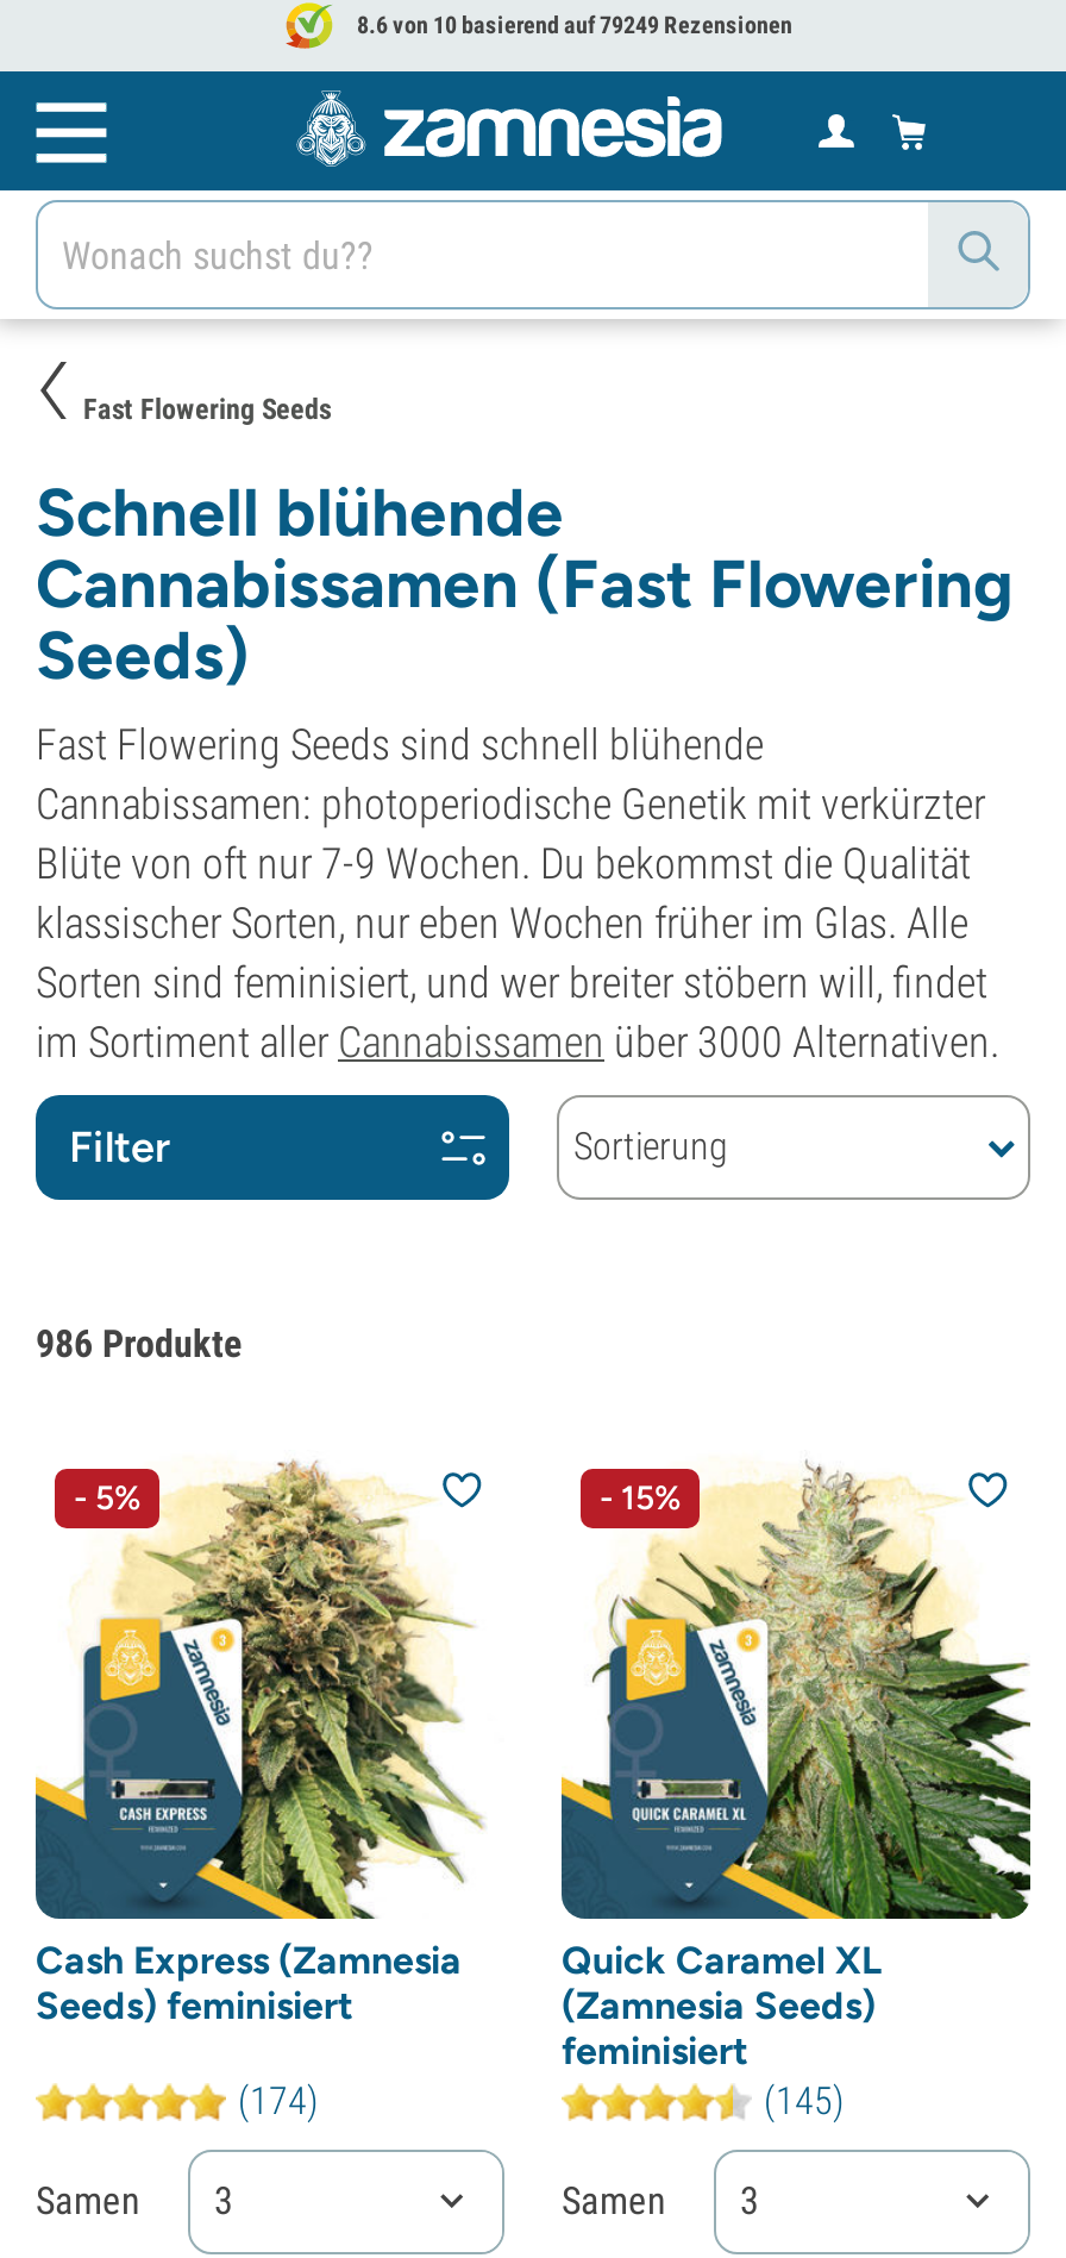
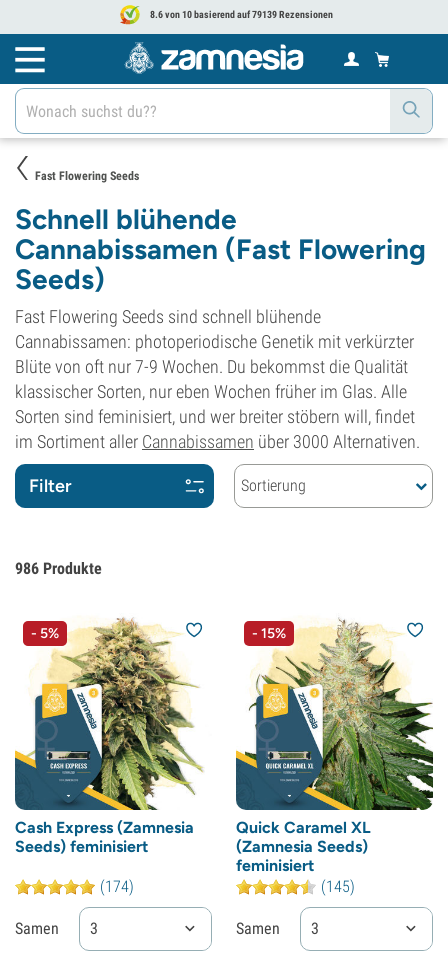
[352,12,792,38] 8.6 von 10 basierend auf 79249 Rezensionen -> [148,9,333,20] 8.6 von 10 basierend auf 79139 Rezensionen

